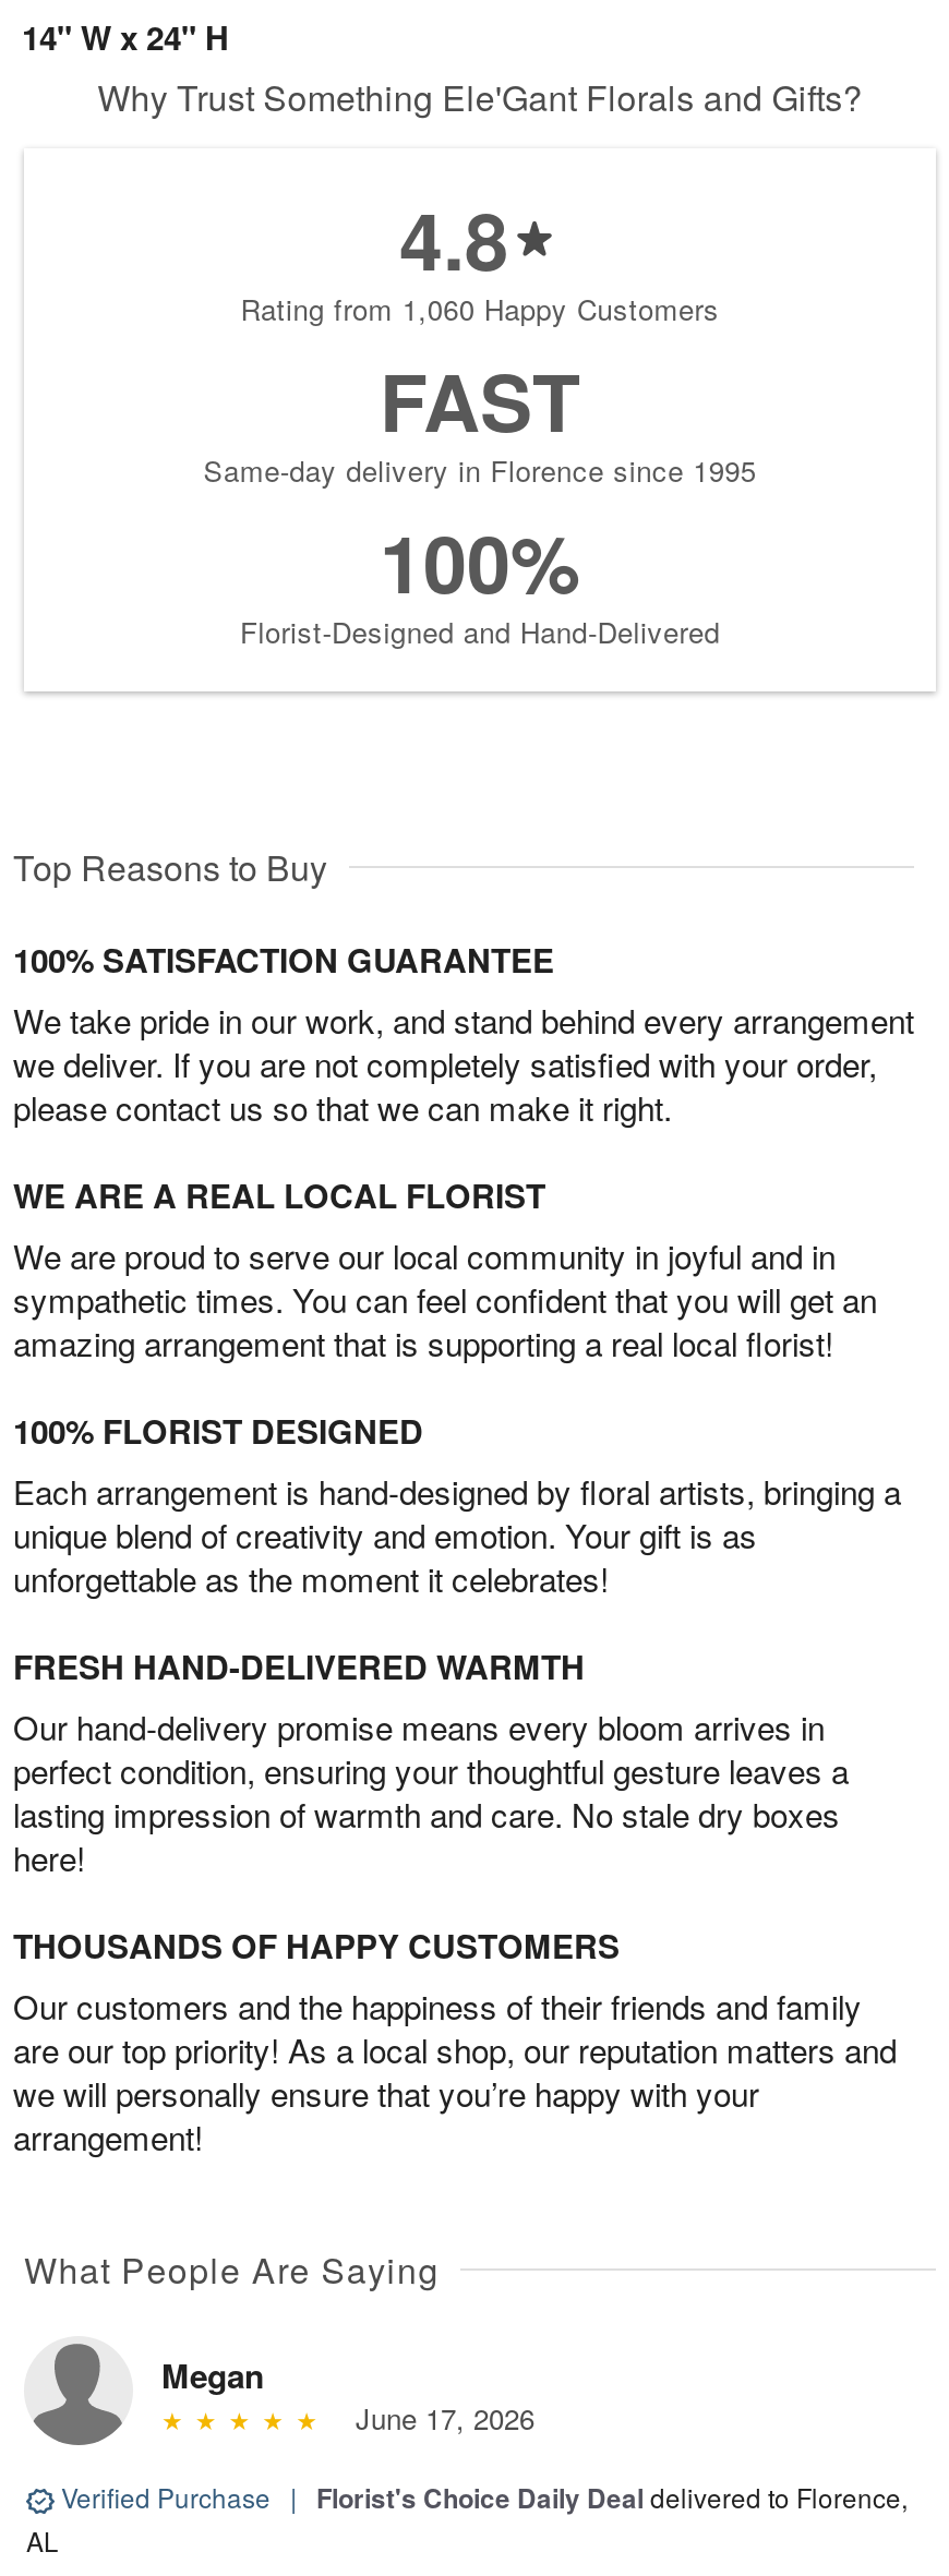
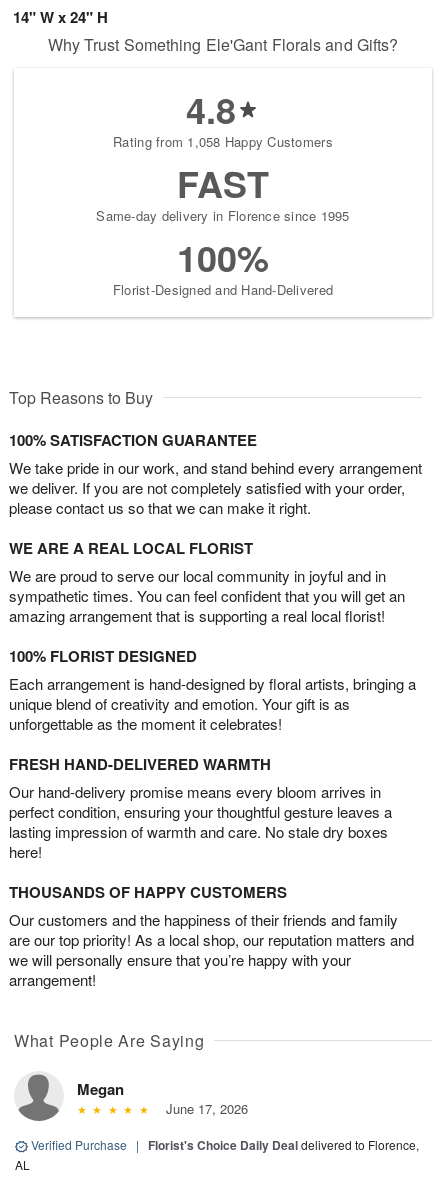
[240,289,719,330] Rating from 1,060 Happy Customers -> [113,132,333,151] Rating from 1,058 Happy Customers

